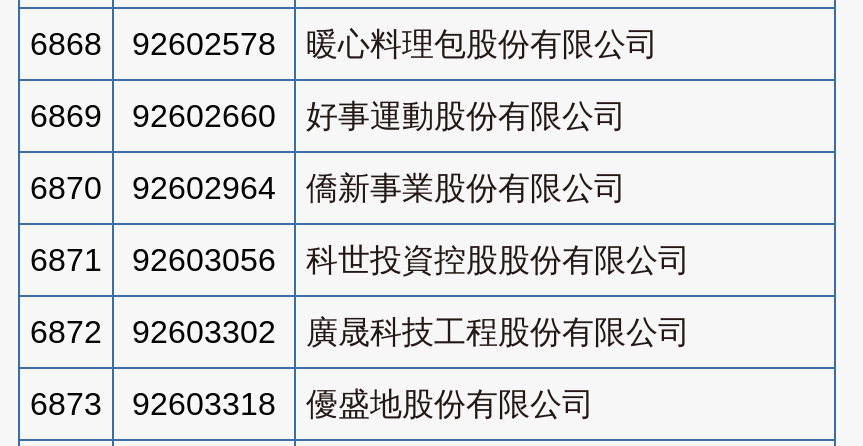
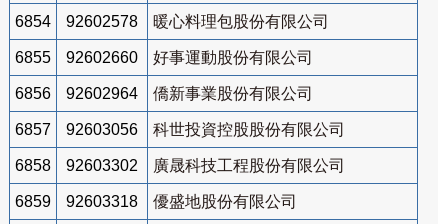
[30,27,658,61] 6868 92602578 暖心料理包股份有限公司 -> [15,13,329,30] 6854 92602578 暖心料理包股份有限公司
[30,99,626,133] 6869 92602660 好事運動股份有限公司 -> [15,49,313,66] 6855 92602660 好事運動股份有限公司
[30,171,626,205] 6870 92602964 僑新事業股份有限公司 -> [15,85,313,102] 6856 92602964 僑新事業股份有限公司
[30,243,690,277] 6871 92603056 科世投資控股股份有限公司 -> [15,121,345,138] 6857 92603056 科世投資控股股份有限公司
[30,315,690,349] 6872 92603302 廣晟科技工程股份有限公司 -> [15,157,345,174] 6858 92603302 廣晟科技工程股份有限公司
[30,387,594,421] 6873 92603318 優盛地股份有限公司 -> [15,193,297,210] 6859 92603318 優盛地股份有限公司

